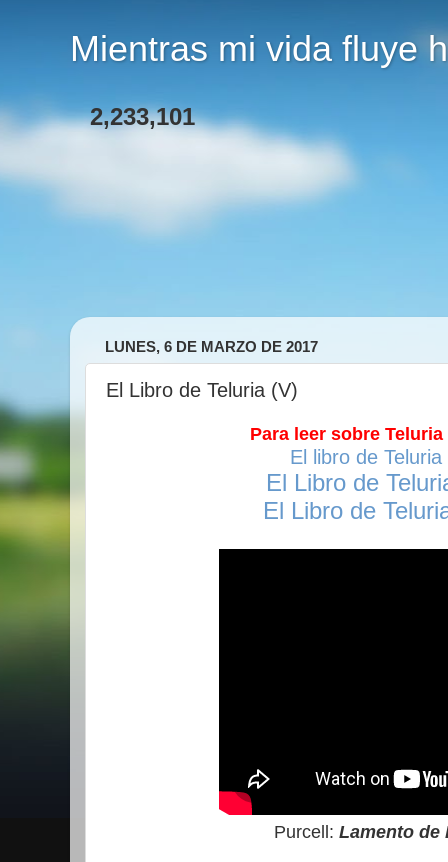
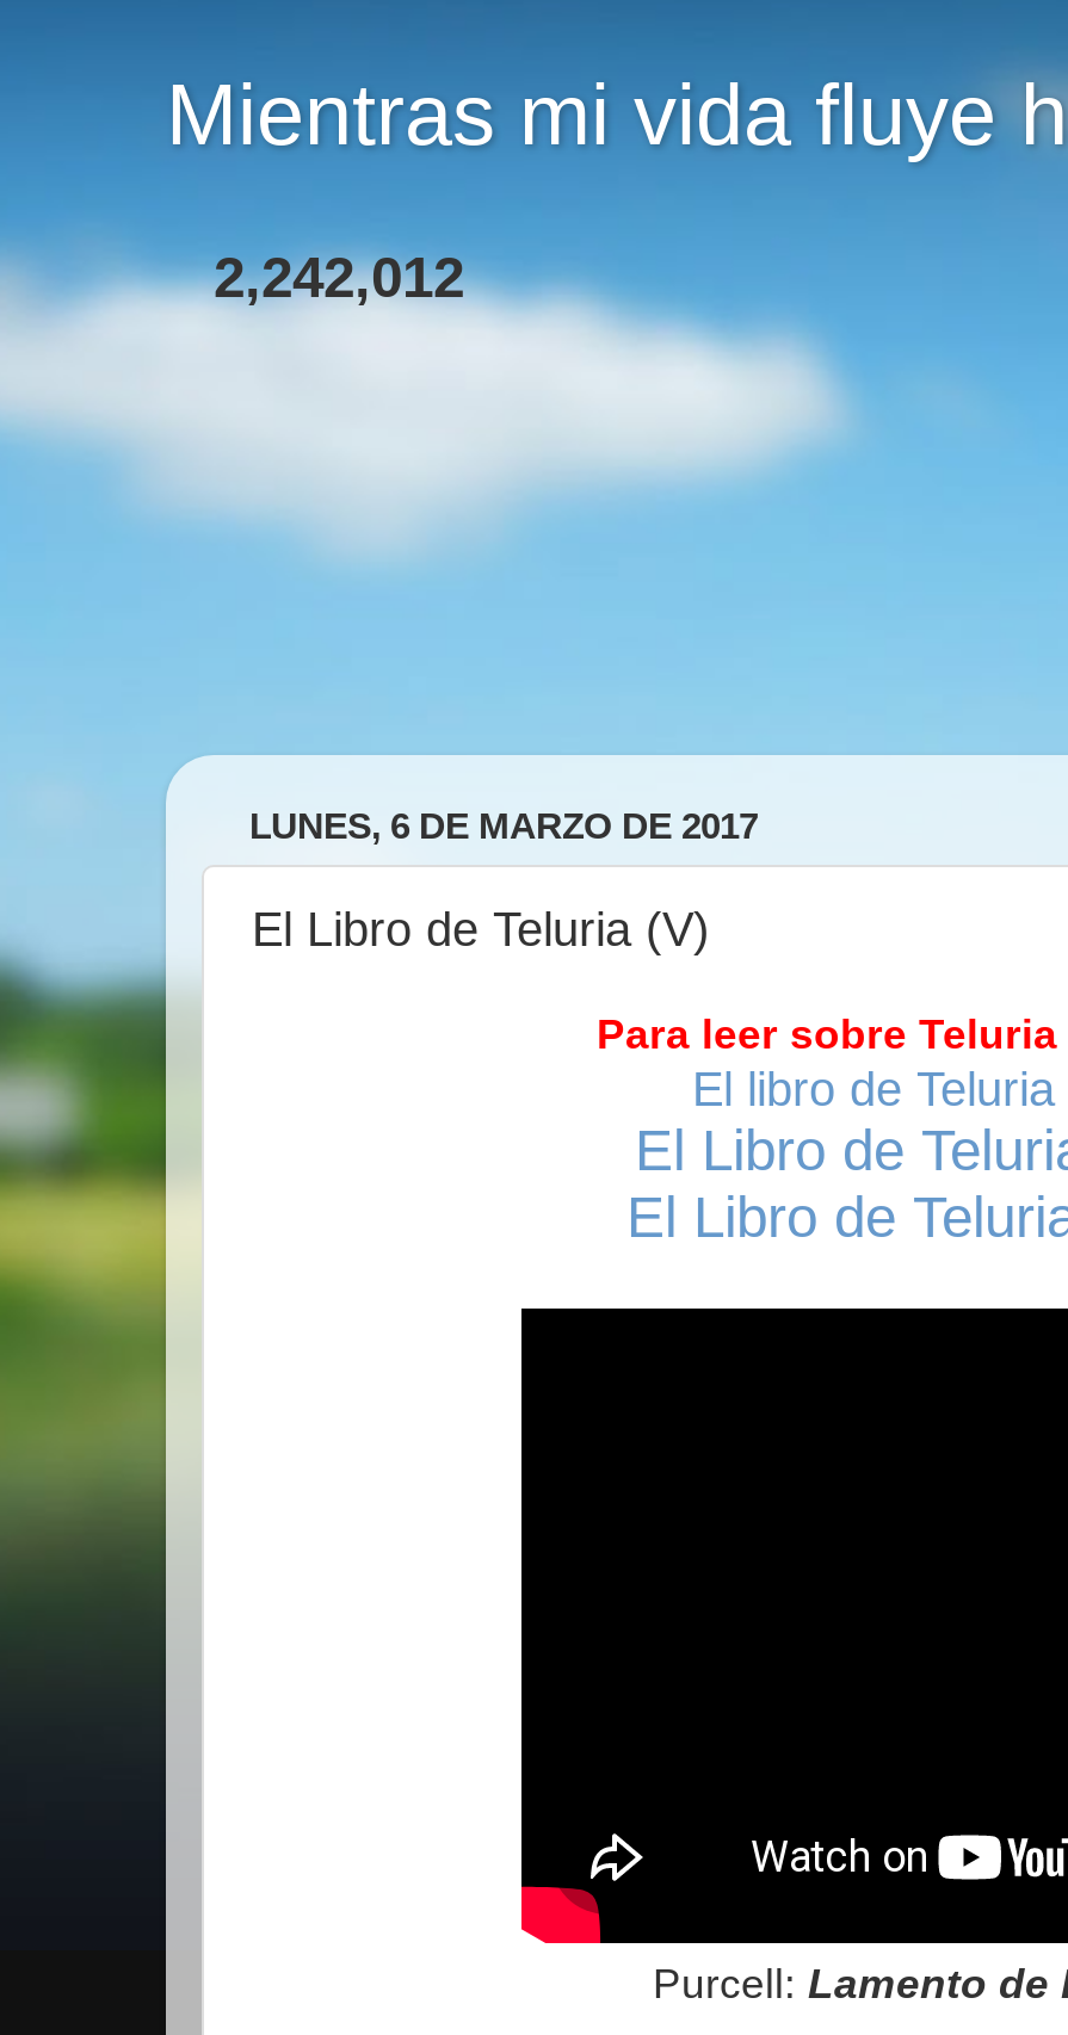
[90,103,195,130] 2,233,101 -> [214,244,464,308] 2,242,012

